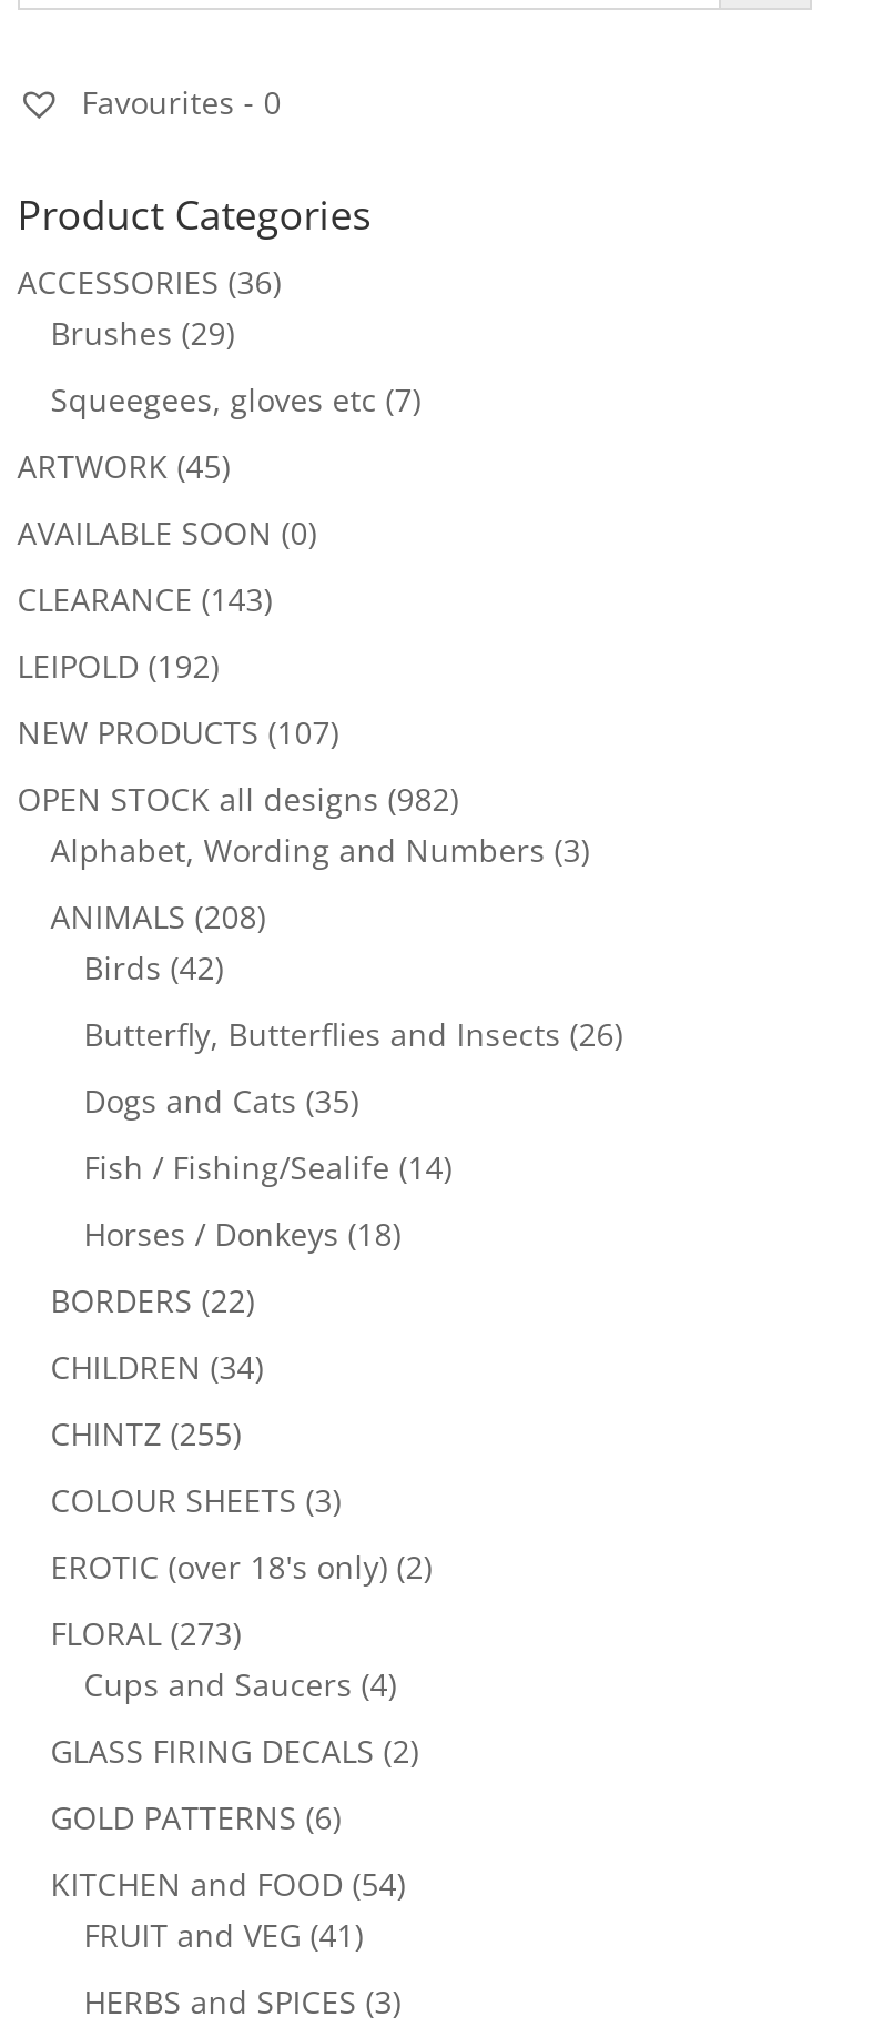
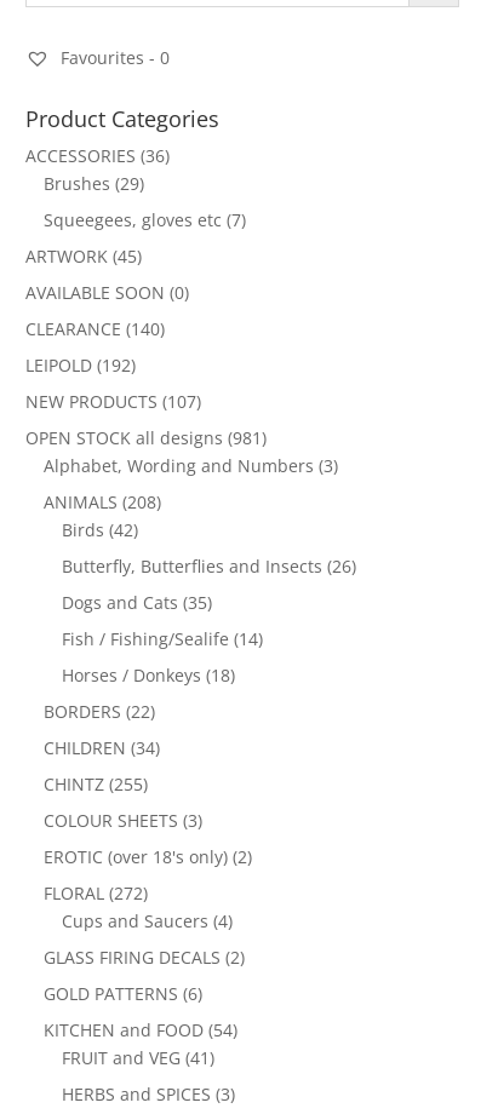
[17,579,272,621] CLEARANCE (143) -> [25,318,165,341] CLEARANCE (140)
[17,778,459,821] OPEN STOCK all designs (982) -> [25,427,266,450] OPEN STOCK all designs (981)
[51,1613,241,1655] FLORAL (273) -> [43,882,148,905] FLORAL (272)

